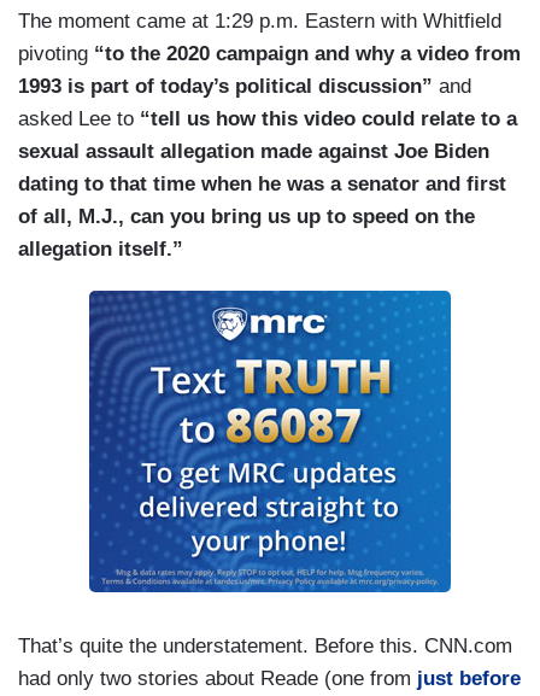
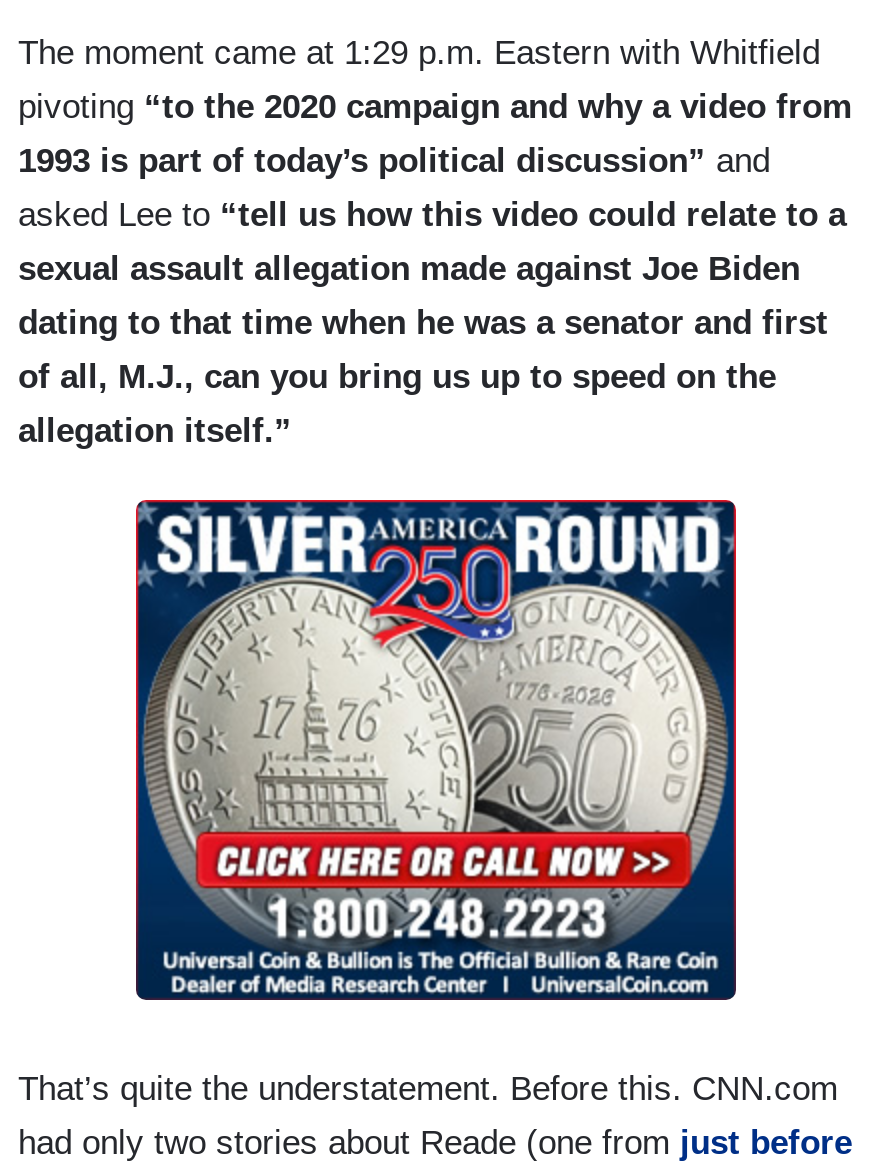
[88,289,452,593] [image] -> [134,498,738,1002] [image]

